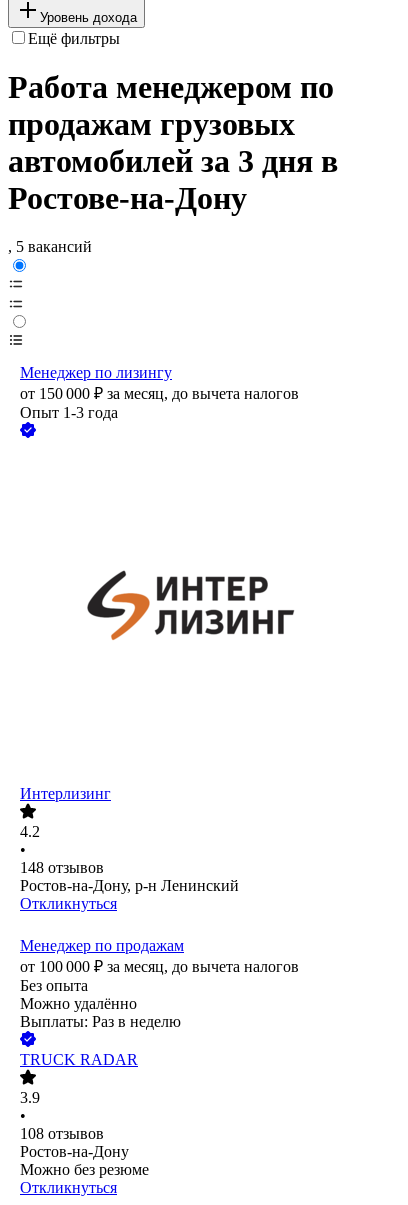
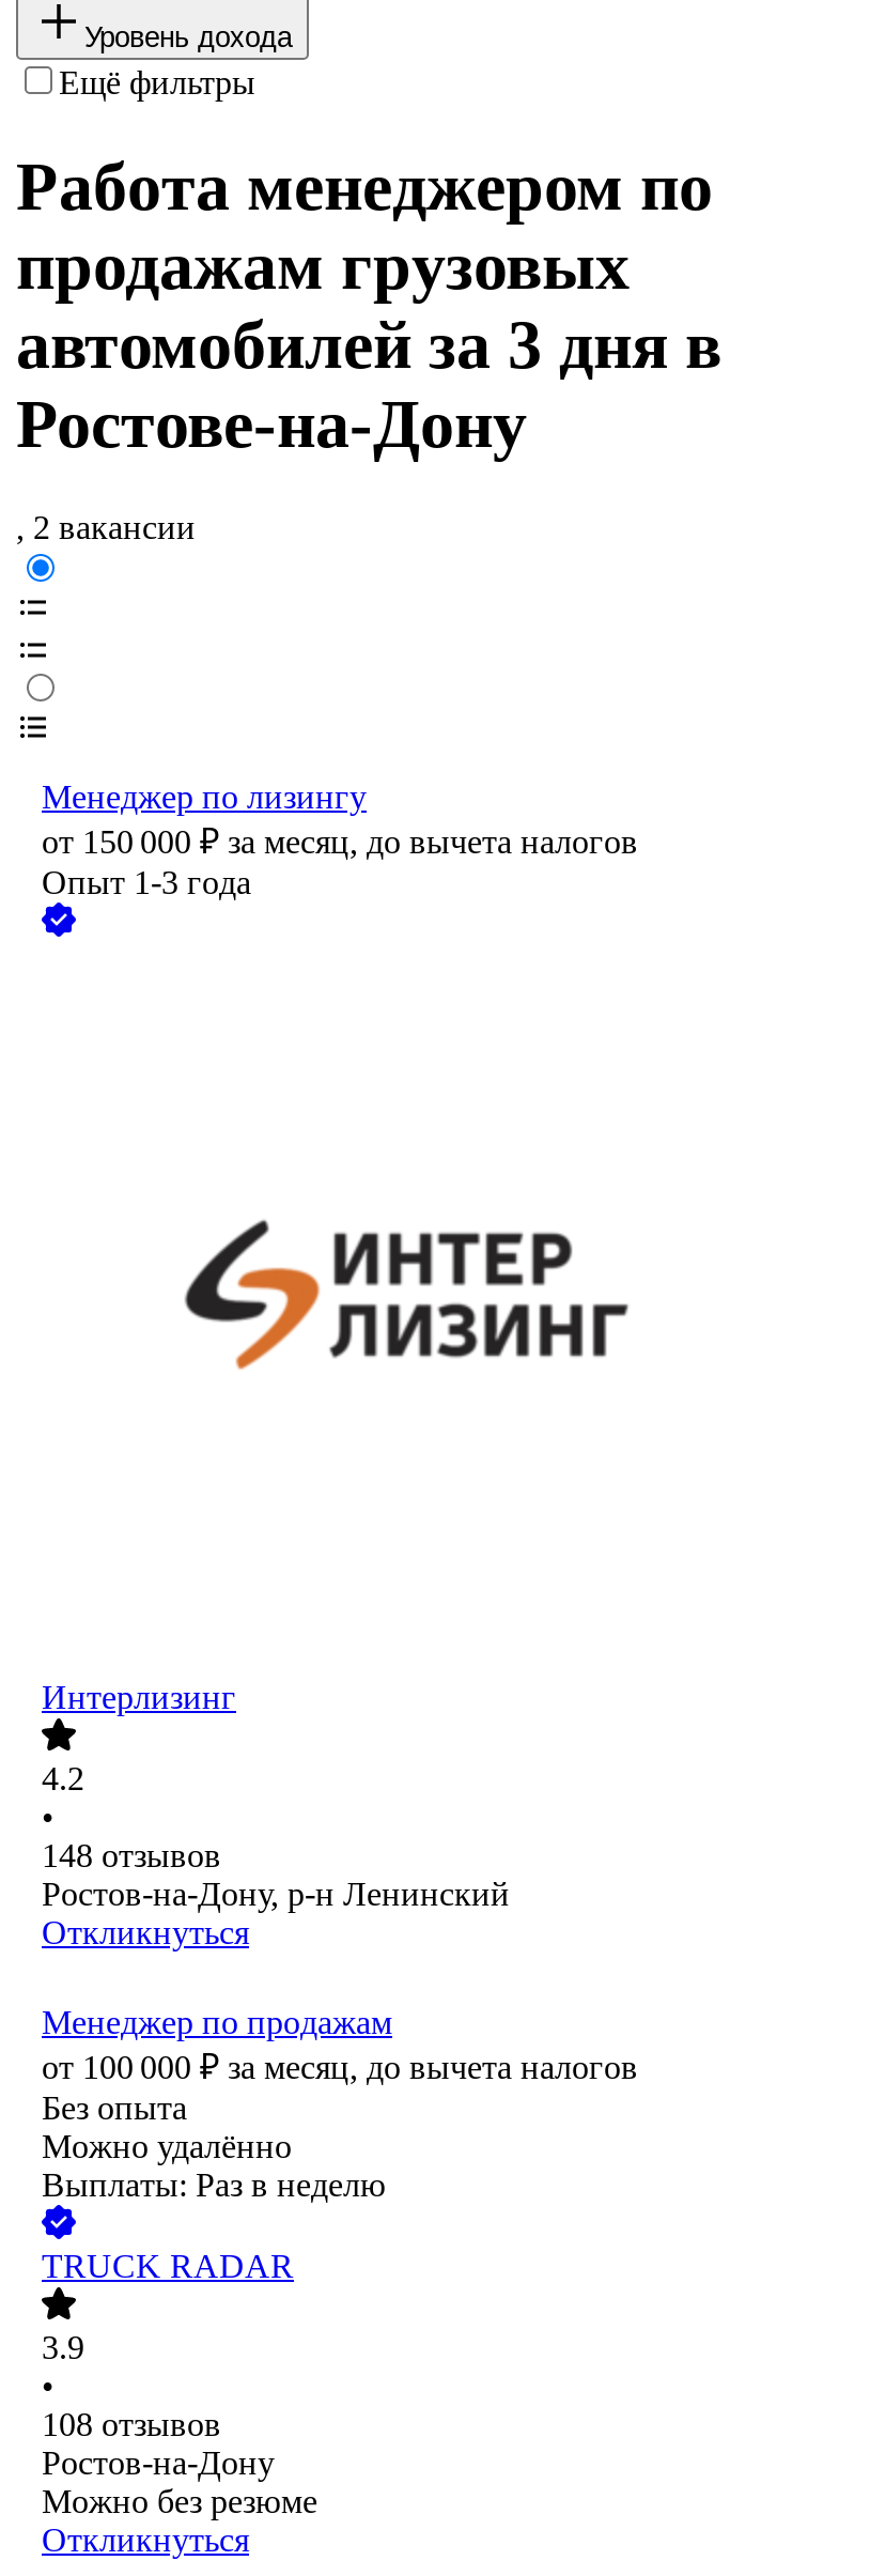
[8,238,92,255] , 5 вакансий -> [16,510,196,546] , 2 вакансии

